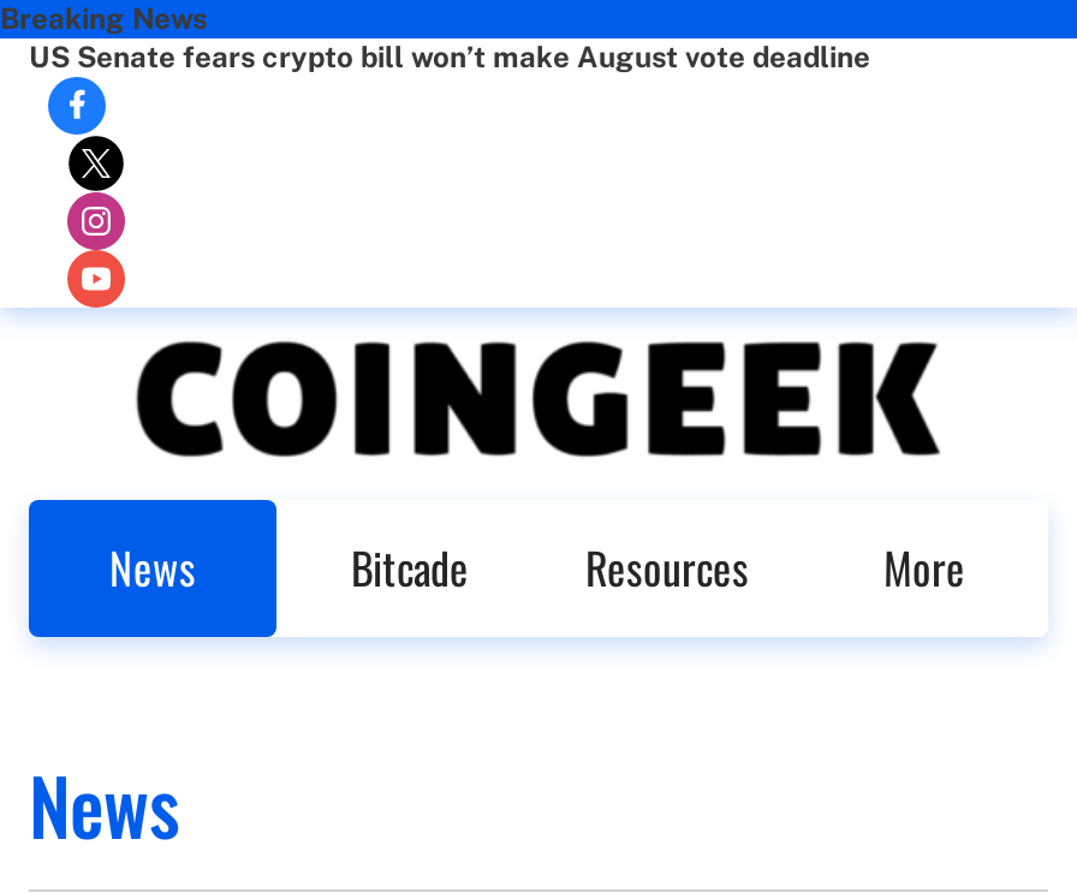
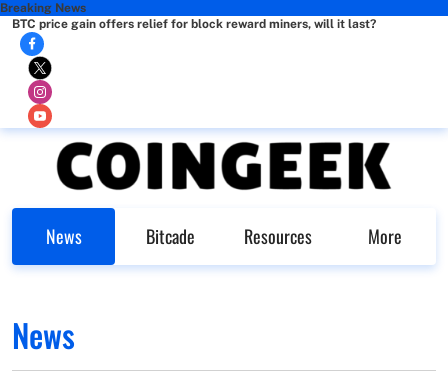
[29,41,870,75] US Senate fears crypto bill won’t make August vote deadline -> [12,17,376,31] BTC price gain offers relief for block reward miners, will it last?

